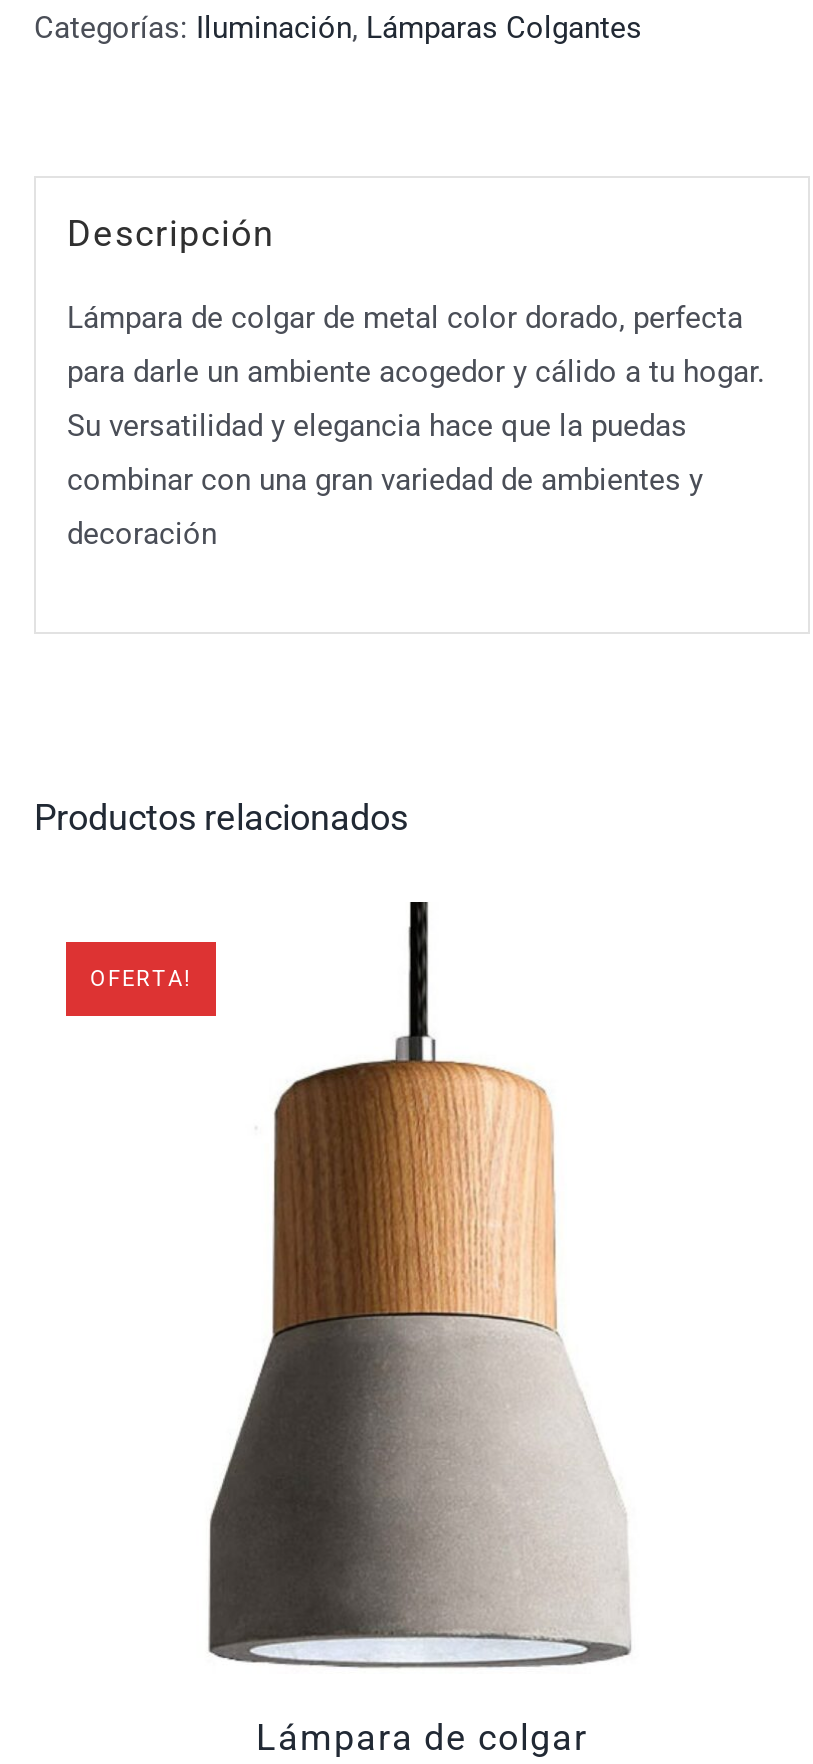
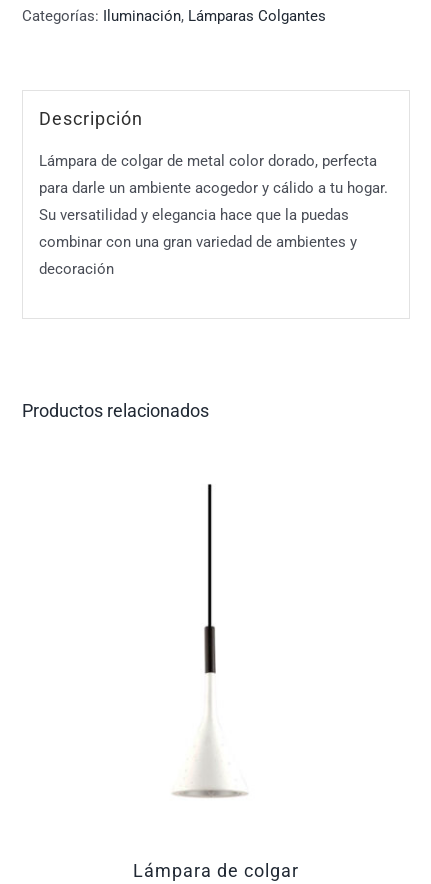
[64,900,632,1670] [image] | OFERTA! -> none

